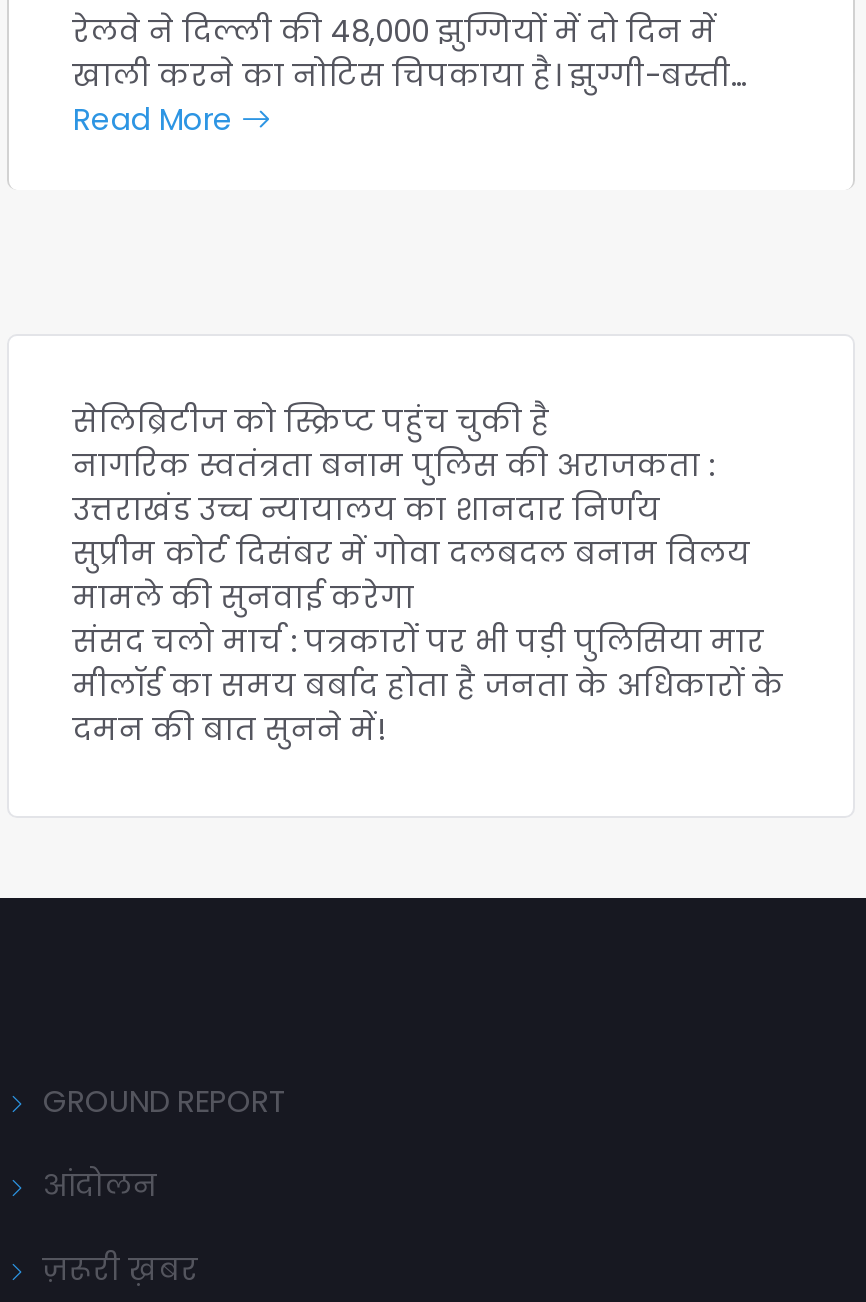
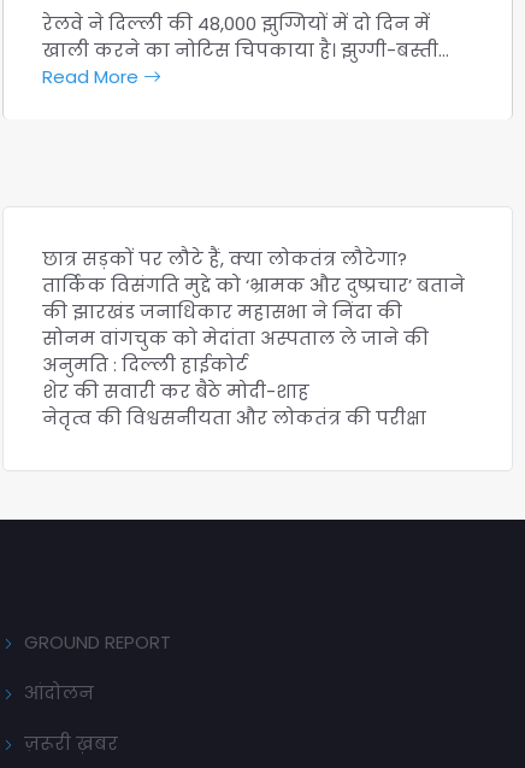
[73,400,785,750] सेलिब्रिटीज को स्क्रिप्ट पहुंच चुकी है | नागरिक स्वतंत्रता बनाम पुलिस की अराजकता : | उत्तराखंड उच्च न्यायालय का शानदार निर्णय | सुप्रीम कोर्ट दिसंबर में गोवा दलबदल बनाम विलय | मामले की सुनवाई करेगा | संसद चलो मार्च : पत्रकारों पर भी पड़ी पुलिसिया मार | मीलॉर्ड का समय बर्बाद होता है जनता के अधिकारों के | दमन की बात सुनने में! -> [42,246,465,430] छात्र सड़कों पर लौटे हैं, क्या लोकतंत्र लौटेगा? | तार्किक विसंगति मुद्दे को ‘भ्रामक और दुष्प्रचार’ बताने | की झारखंड जनाधिकार महासभा ने निंदा की | सोनम वांगचुक को मेदांता अस्पताल ले जाने की | अनुमति : दिल्ली हाईकोर्ट | शेर की सवारी कर बैठे मोदी-शाह | नेतृत्व की विश्वसनीयता और लोकतंत्र की परीक्षा

